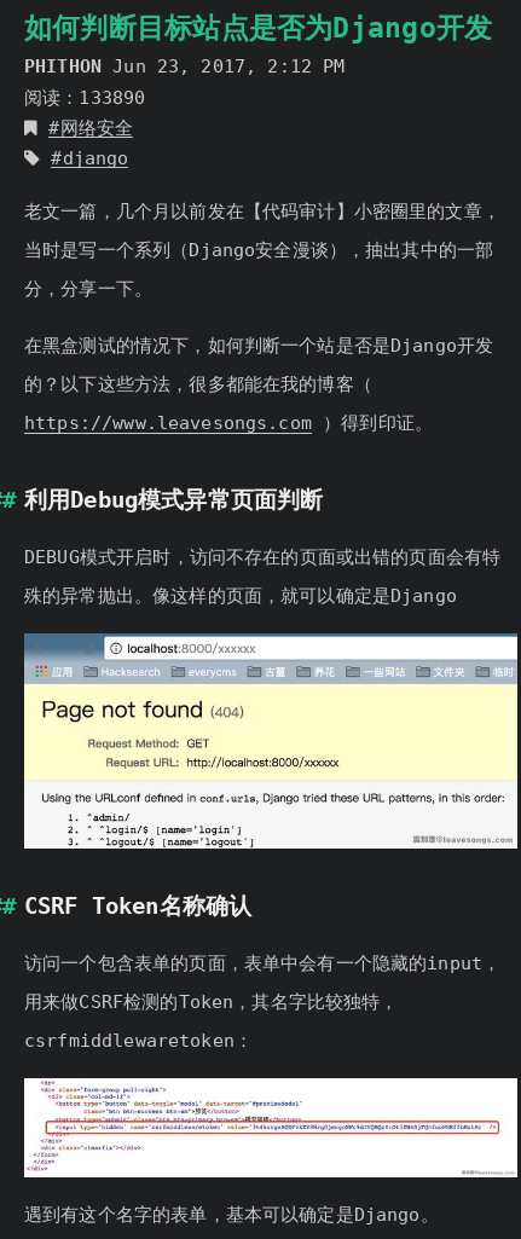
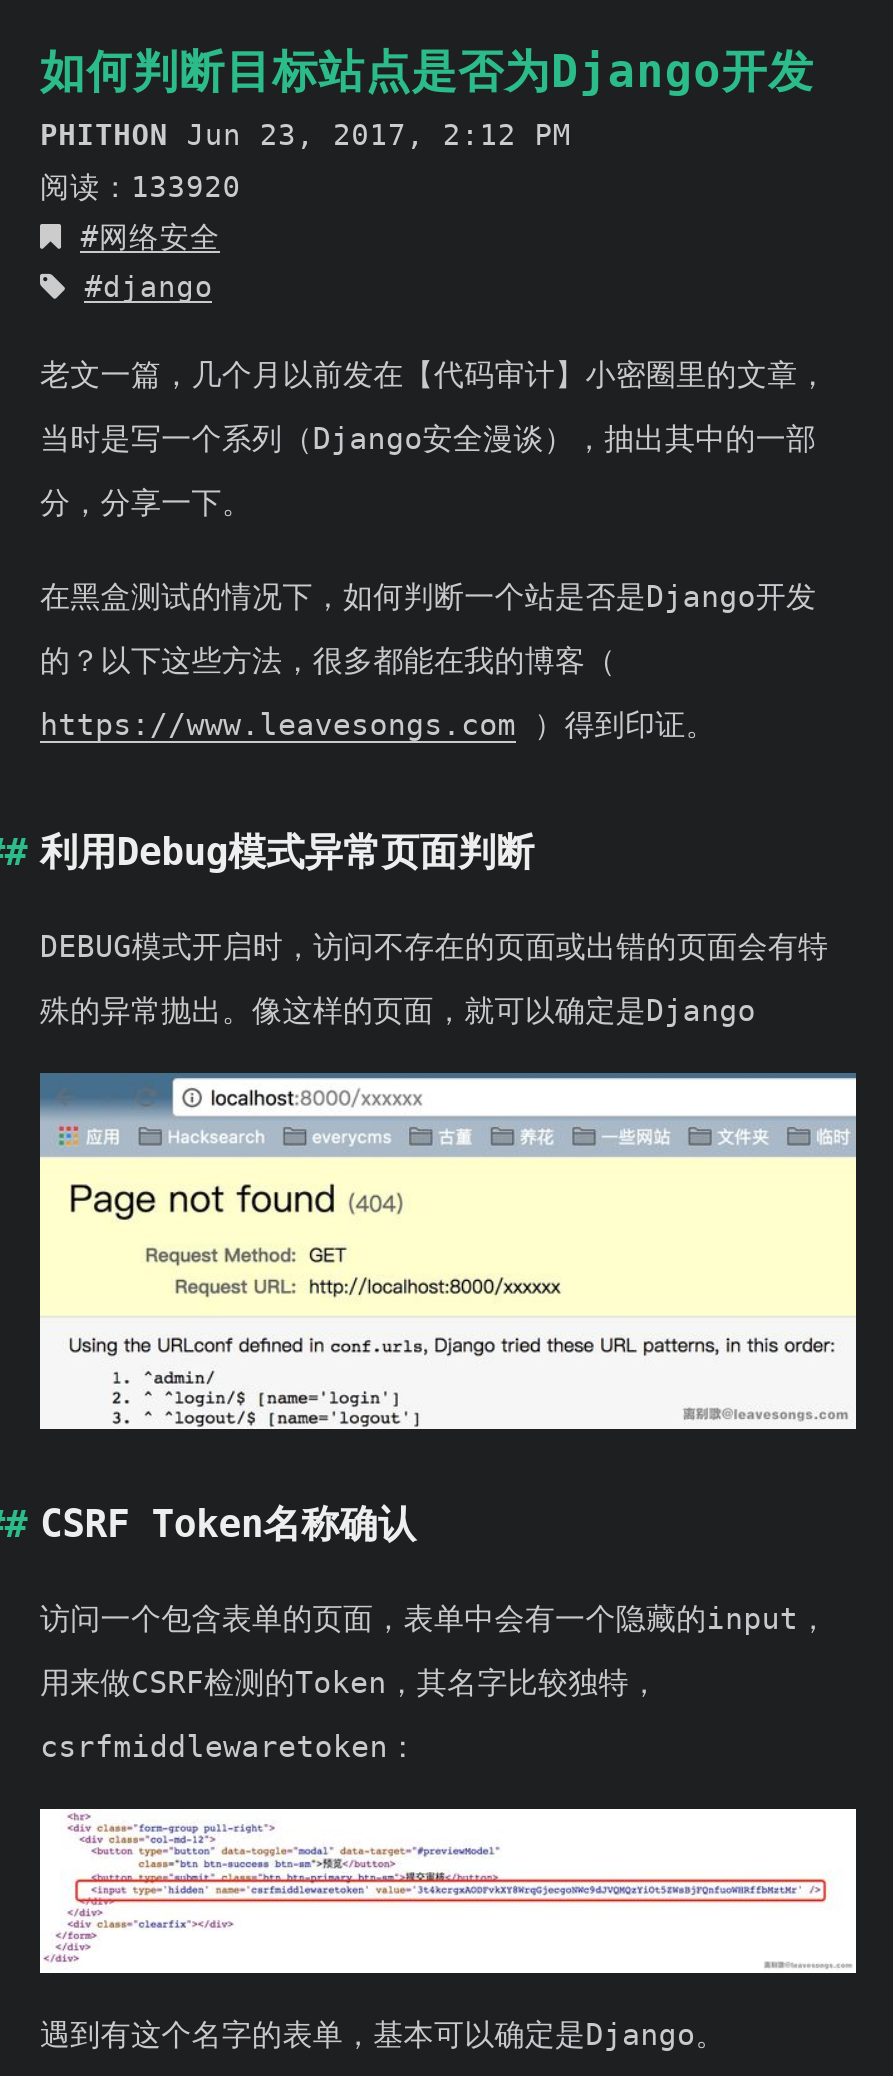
[24,87,146,108] 阅读：133890 -> [40,169,241,203] 阅读：133920

